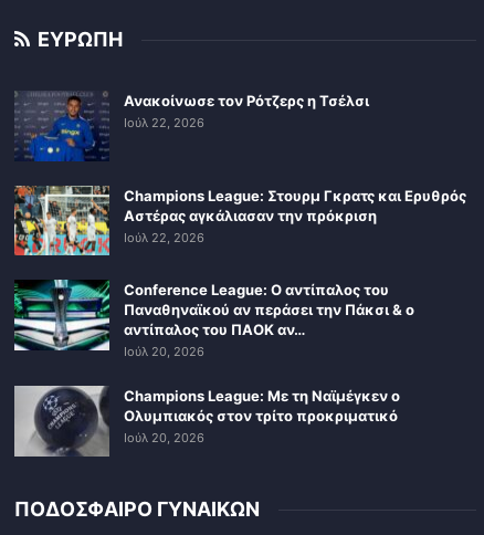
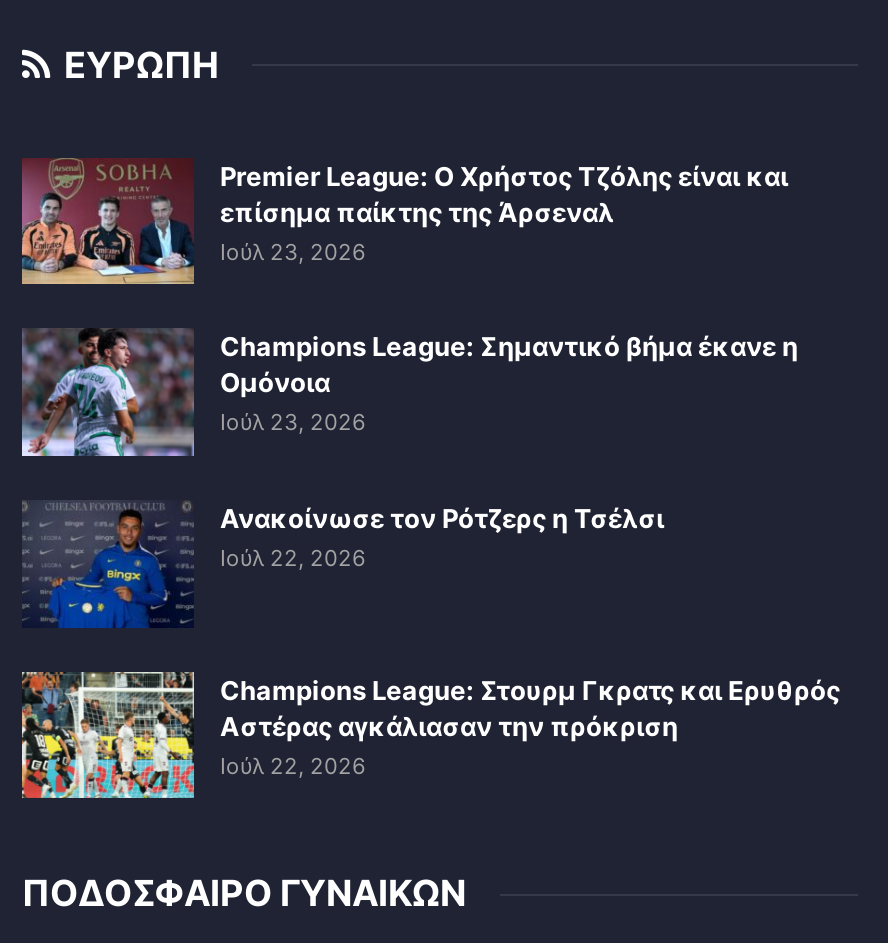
none -> [20,159,798,437] [image] | Premier League: Ο Χρήστος Τζόλης είναι και | επίσημα παίκτης της Άρσεναλ | Ιούλ 23, 2026 | Champions League: Σημαντικό βήμα έκανε η | Ομόνοια | Ιούλ 23, 2026
none -> [20,329,194,459] [image]
moved [13,92,466,245] -> [20,501,840,779]: [image] | Ανακοίνωσε τον Ρότζερς η Τσέλσι | Ιούλ 22, 2026 | Champions League: Στουρμ Γκρατς και Ερυθρός | Αστέρας αγκάλιασαν την πρόκριση | Ιούλ 22, 2026
[13,279,414,446] [image] | Conference League: Ο αντίπαλος του | Παναθηναϊκού αν περάσει την Πάκσι & ο | αντίπαλος του ΠΑΟΚ αν… | Ιούλ 20, 2026 | Champions League: Με τη Ναϊμέγκεν ο | Ολυμπιακός στον τρίτο προκριματικό | Ιούλ 20, 2026 -> none
[13,385,109,458] [image] -> none

